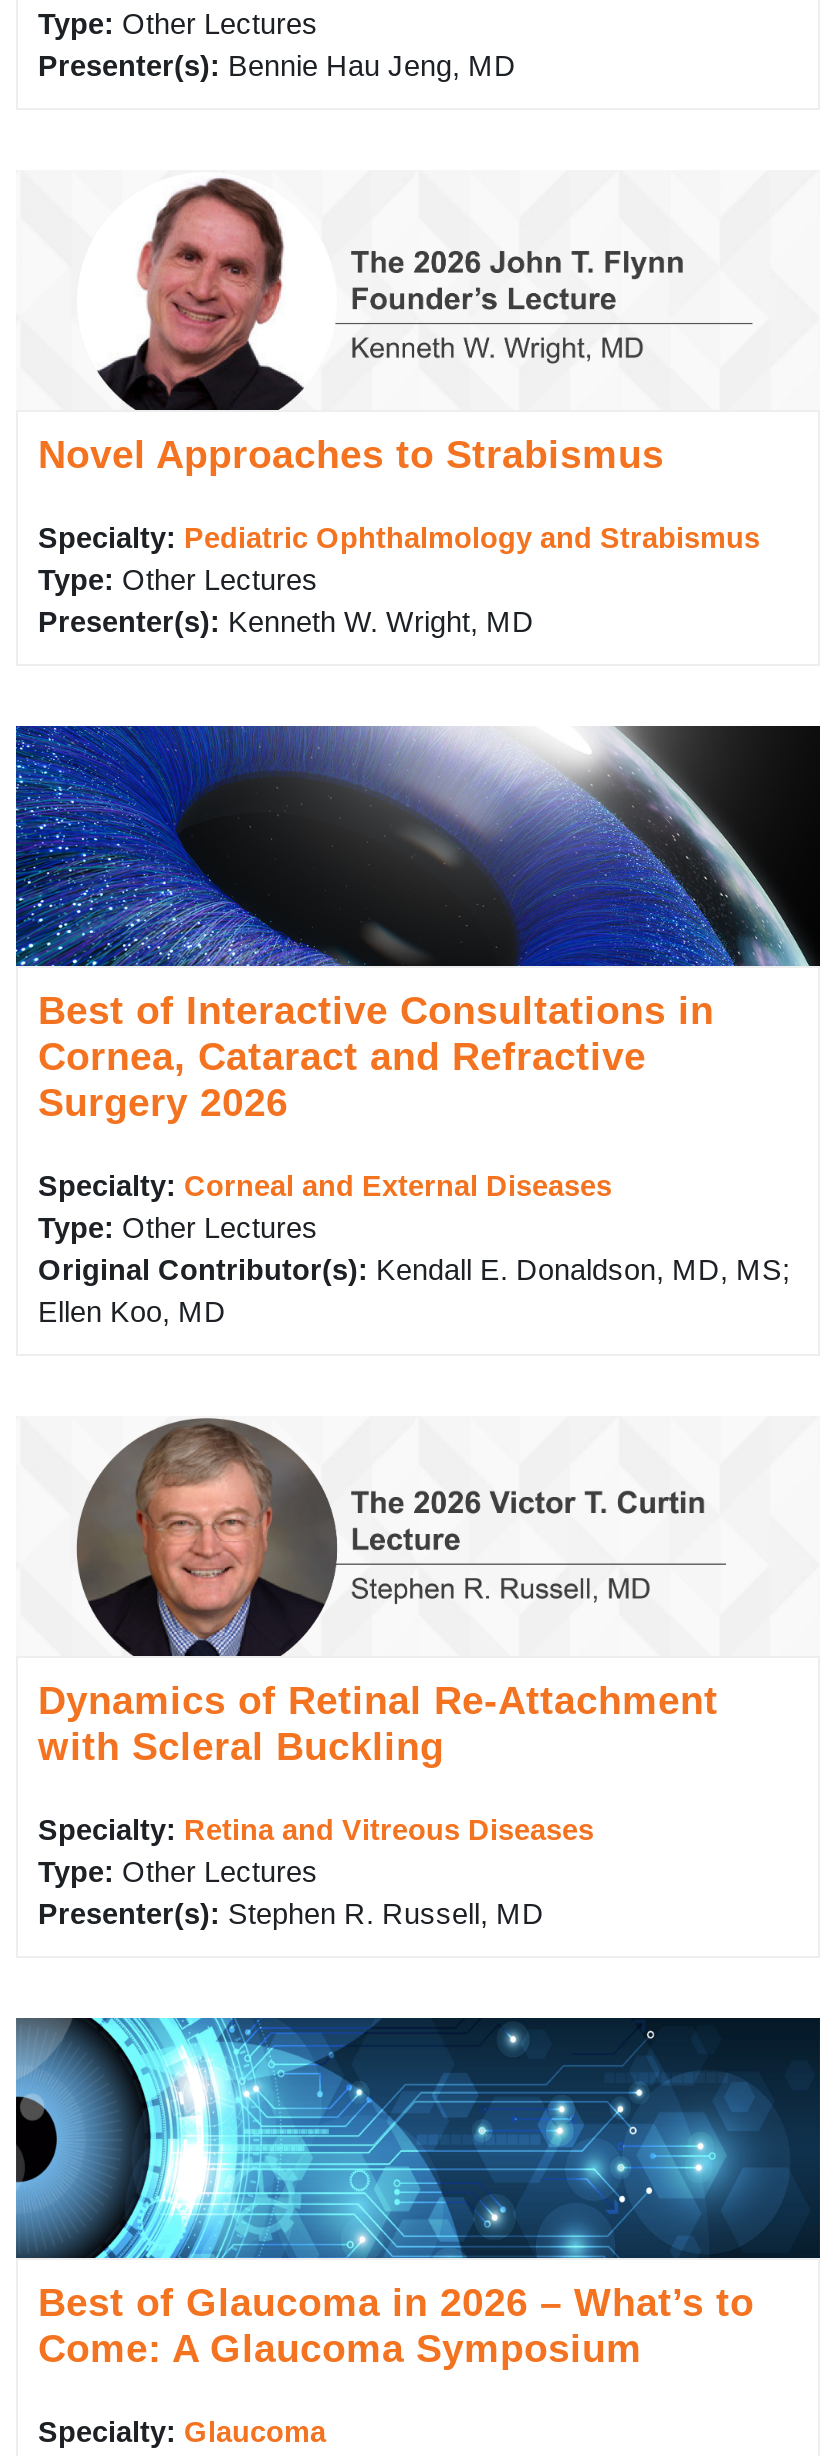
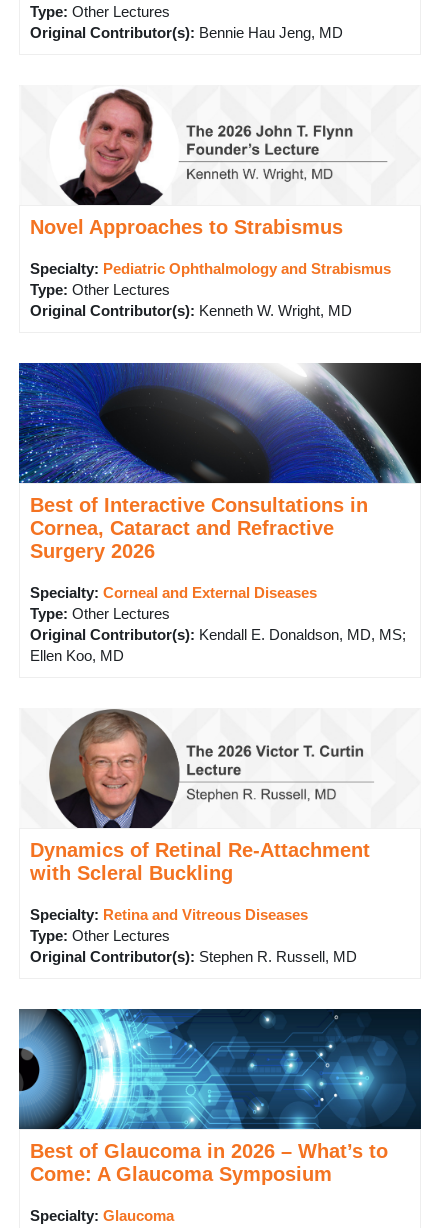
[38,50,516,82] Presenter(s): Bennie Hau Jeng, MD -> [30,25,343,41] Original Contributor(s): Bennie Hau Jeng, MD
[38,606,534,638] Presenter(s): Kenneth W. Wright, MD -> [30,303,352,319] Original Contributor(s): Kenneth W. Wright, MD
[38,1898,544,1930] Presenter(s): Stephen R. Russell, MD -> [30,949,357,965] Original Contributor(s): Stephen R. Russell, MD

